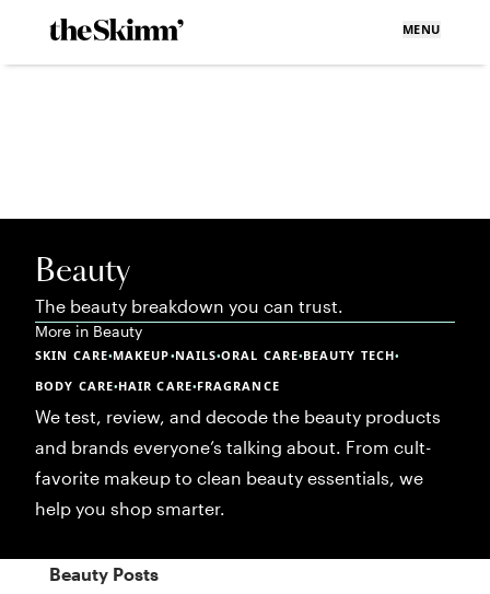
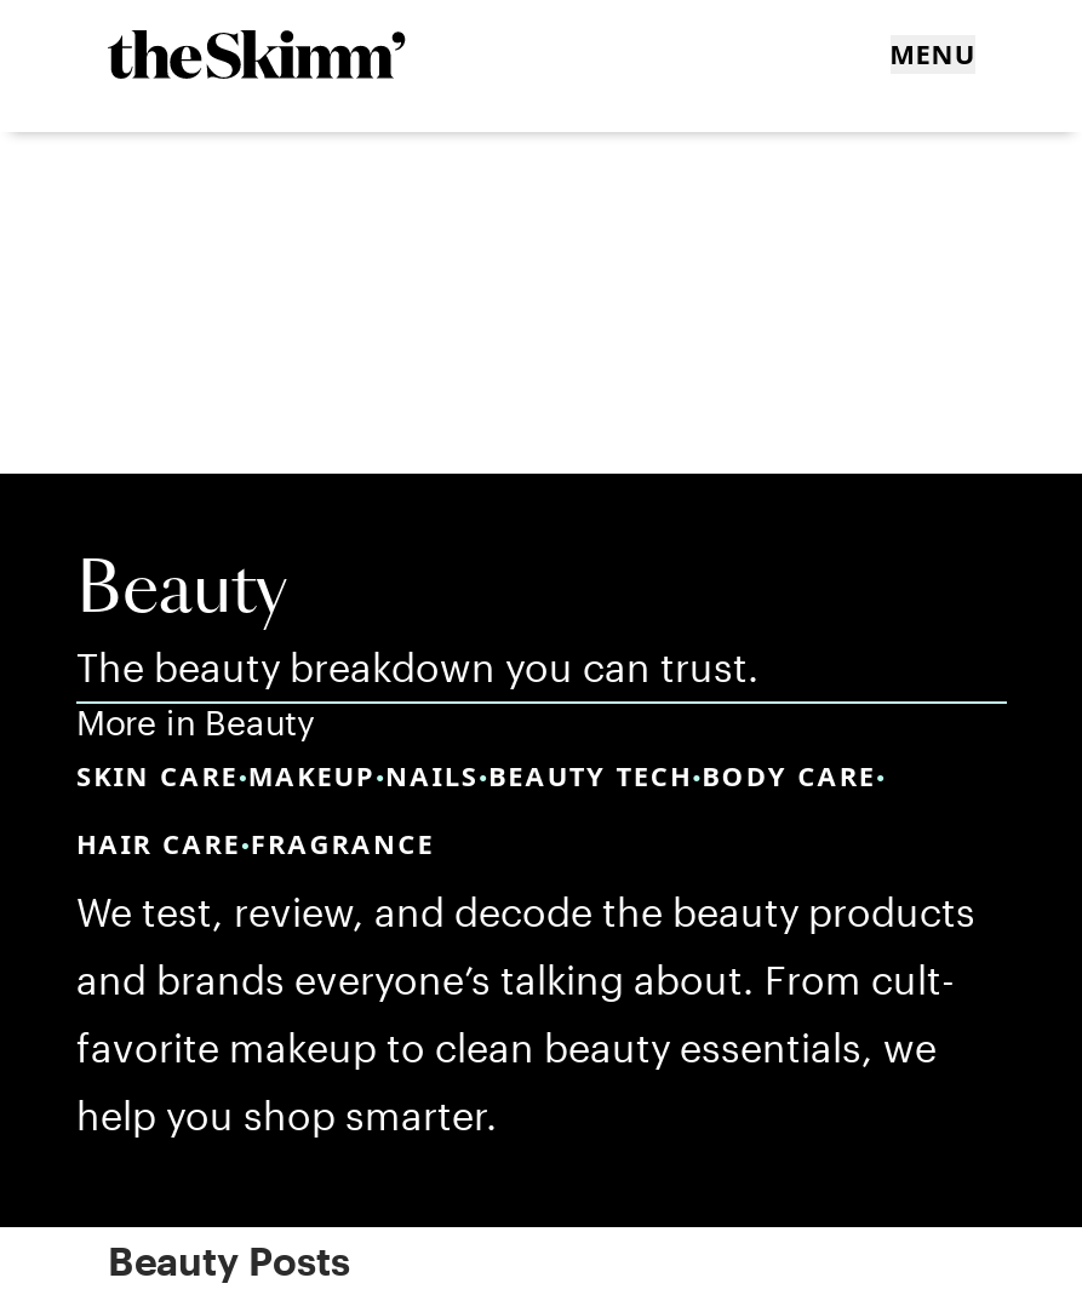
[35,347,399,363] SKIN CARE•MAKEUP•NAILS•ORAL CARE•BEAUTY TECH• -> [76,757,886,793] SKIN CARE•MAKEUP•NAILS•BEAUTY TECH•BODY CARE•
[35,377,280,394] BODY CARE•HAIR CARE•FRAGRANCE -> [76,825,434,861] HAIR CARE•FRAGRANCE

